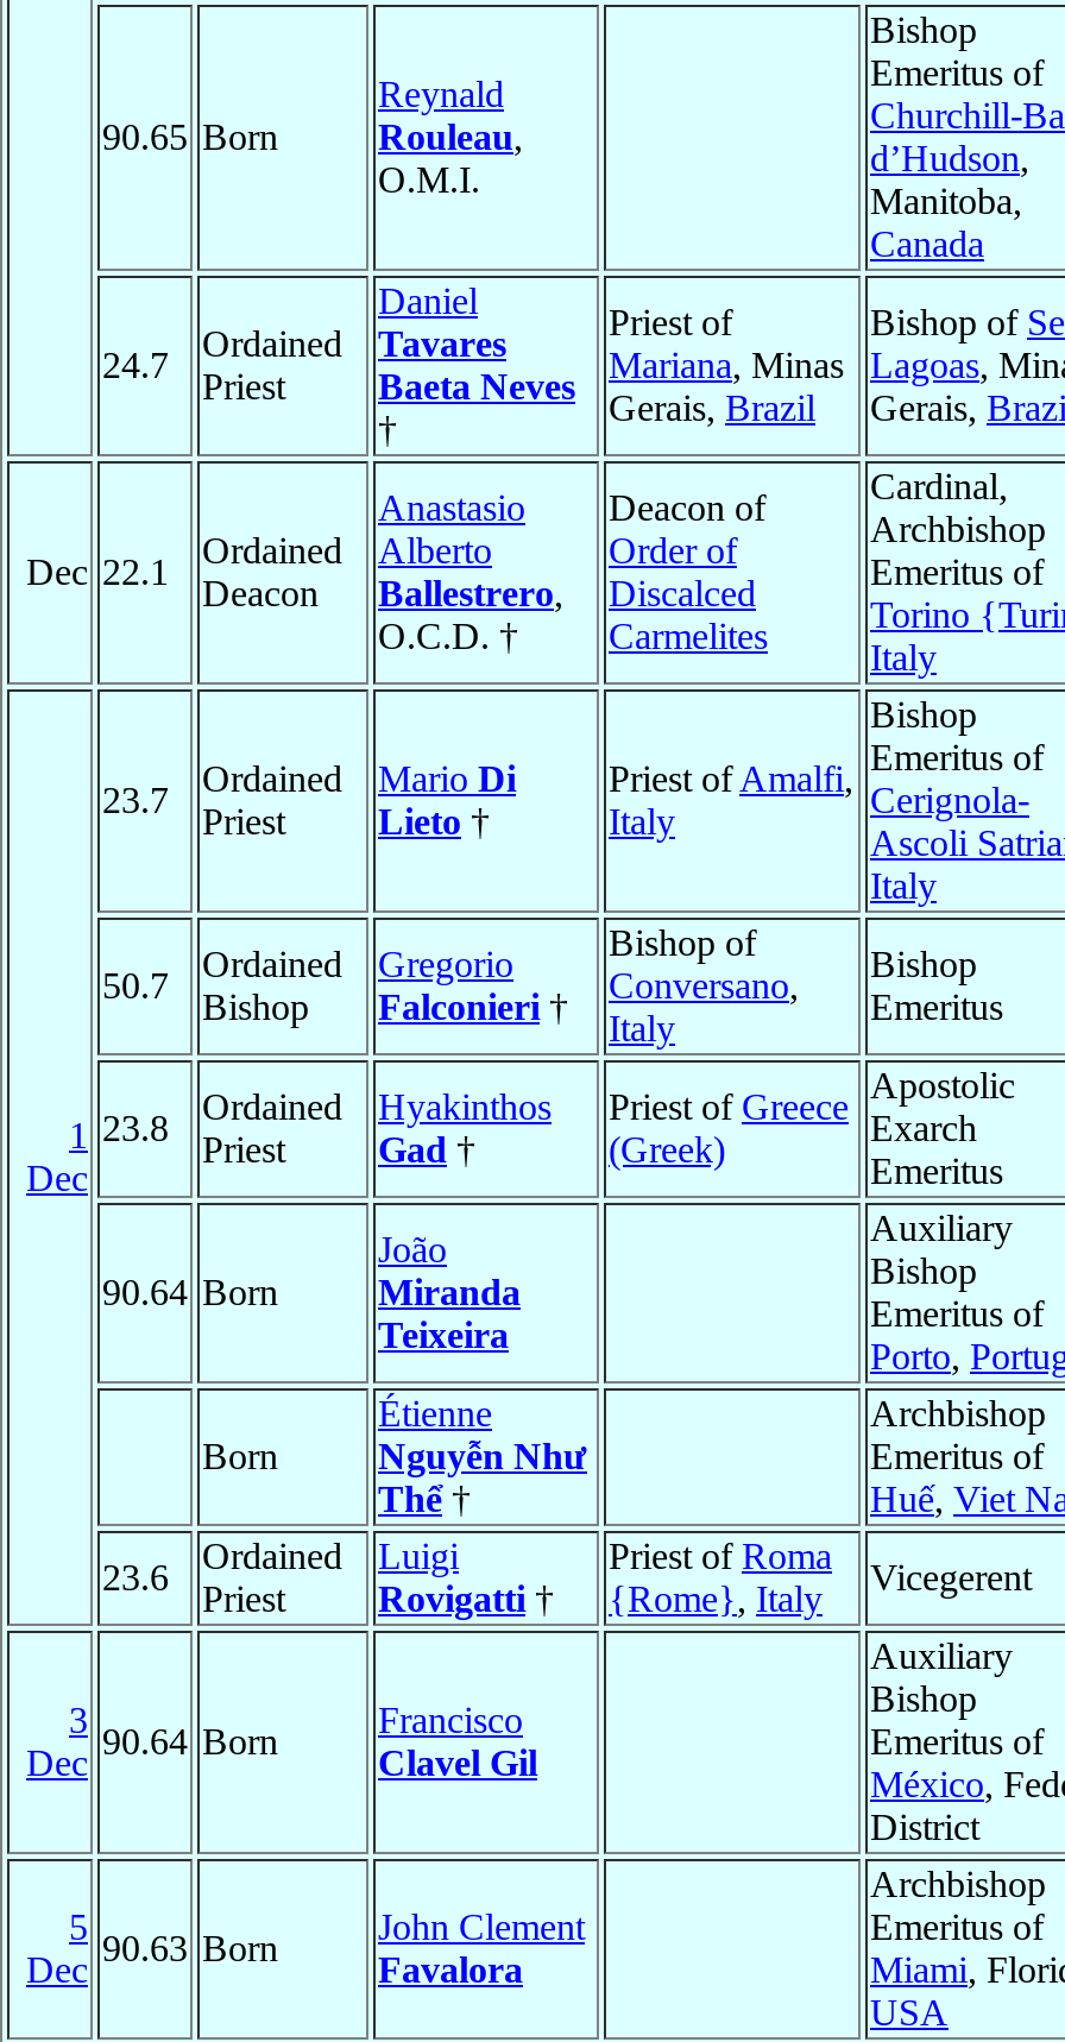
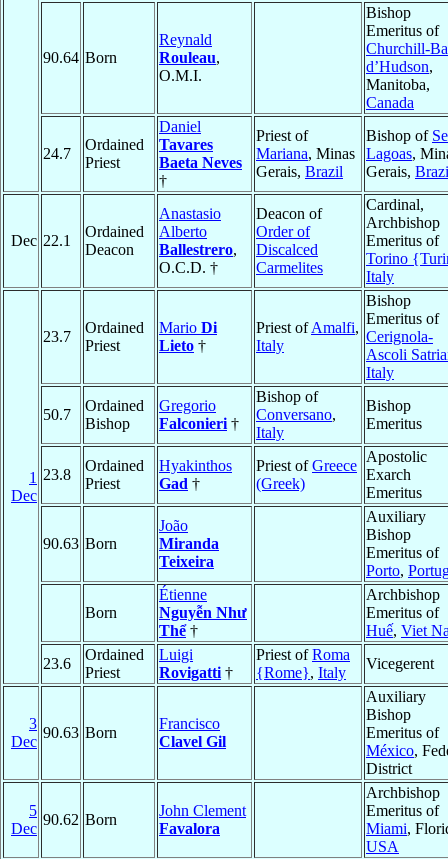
[102,117,278,157] 90.65 Born -> [43,49,117,66] 90.64 Born
[102,1272,278,1313] 90.64 Born -> [43,535,117,552] 90.63 Born
[102,1722,278,1762] 90.64 Born -> [43,724,117,741] 90.63 Born
[102,1928,278,1969] 90.63 Born -> [43,811,117,828] 90.62 Born

